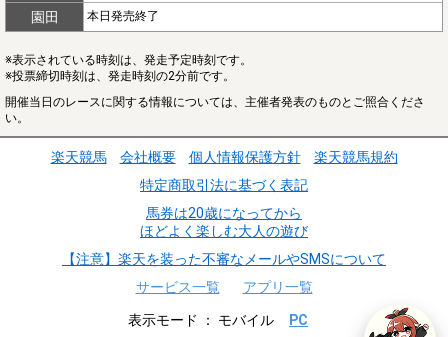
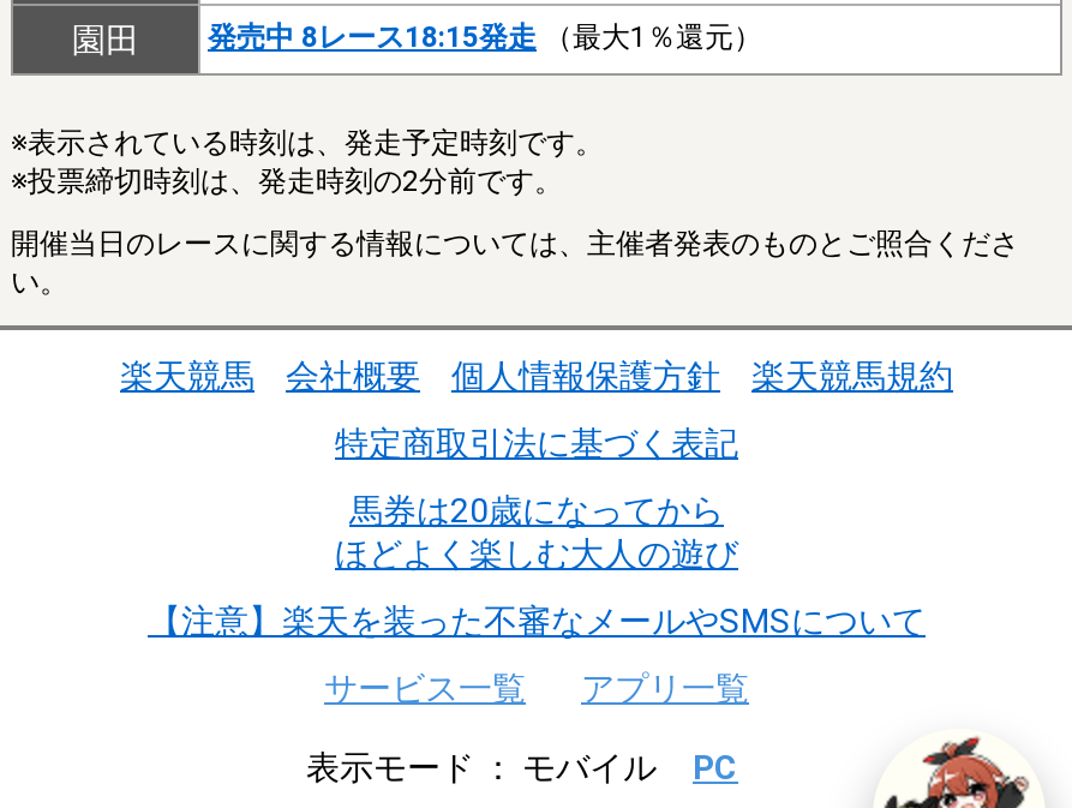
[87,9,159,23] 本日発売終了 -> [208,20,762,54] 発売中 8レース18:15発走（最大1％還元）

